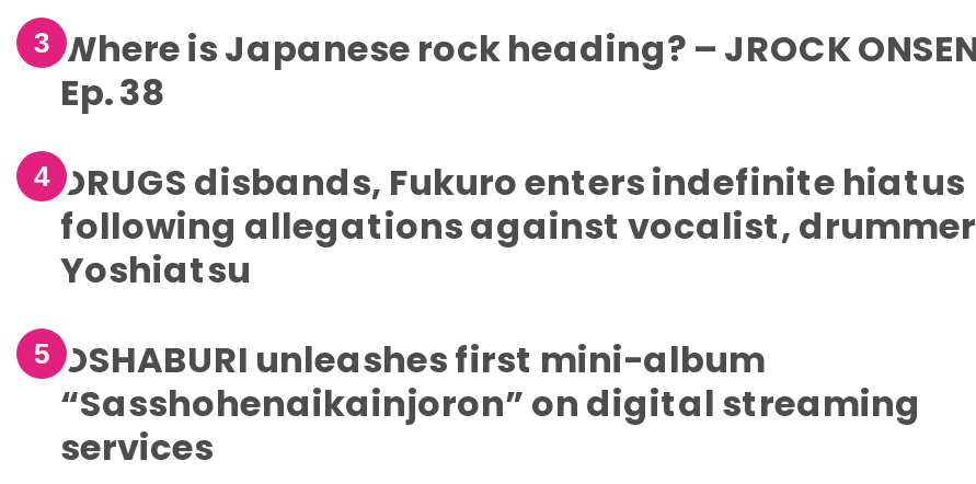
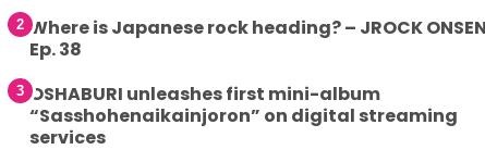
[60,156,976,294] DRUGS disbands, Fukuro enters indefinite hiatus | following allegations against vocalist, drummer | Yoshiatsu -> none

